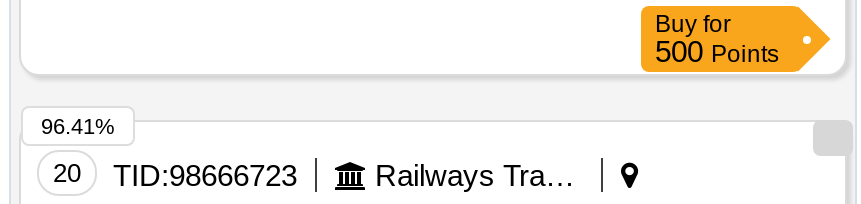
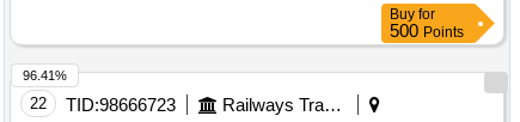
[53,158,297,192] 20 TID:98666723 -> [30,95,176,115] 22 TID:98666723

